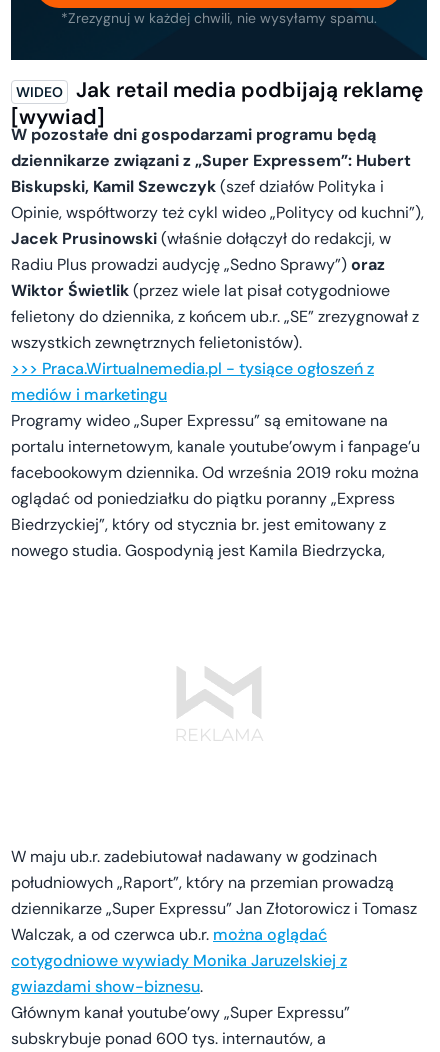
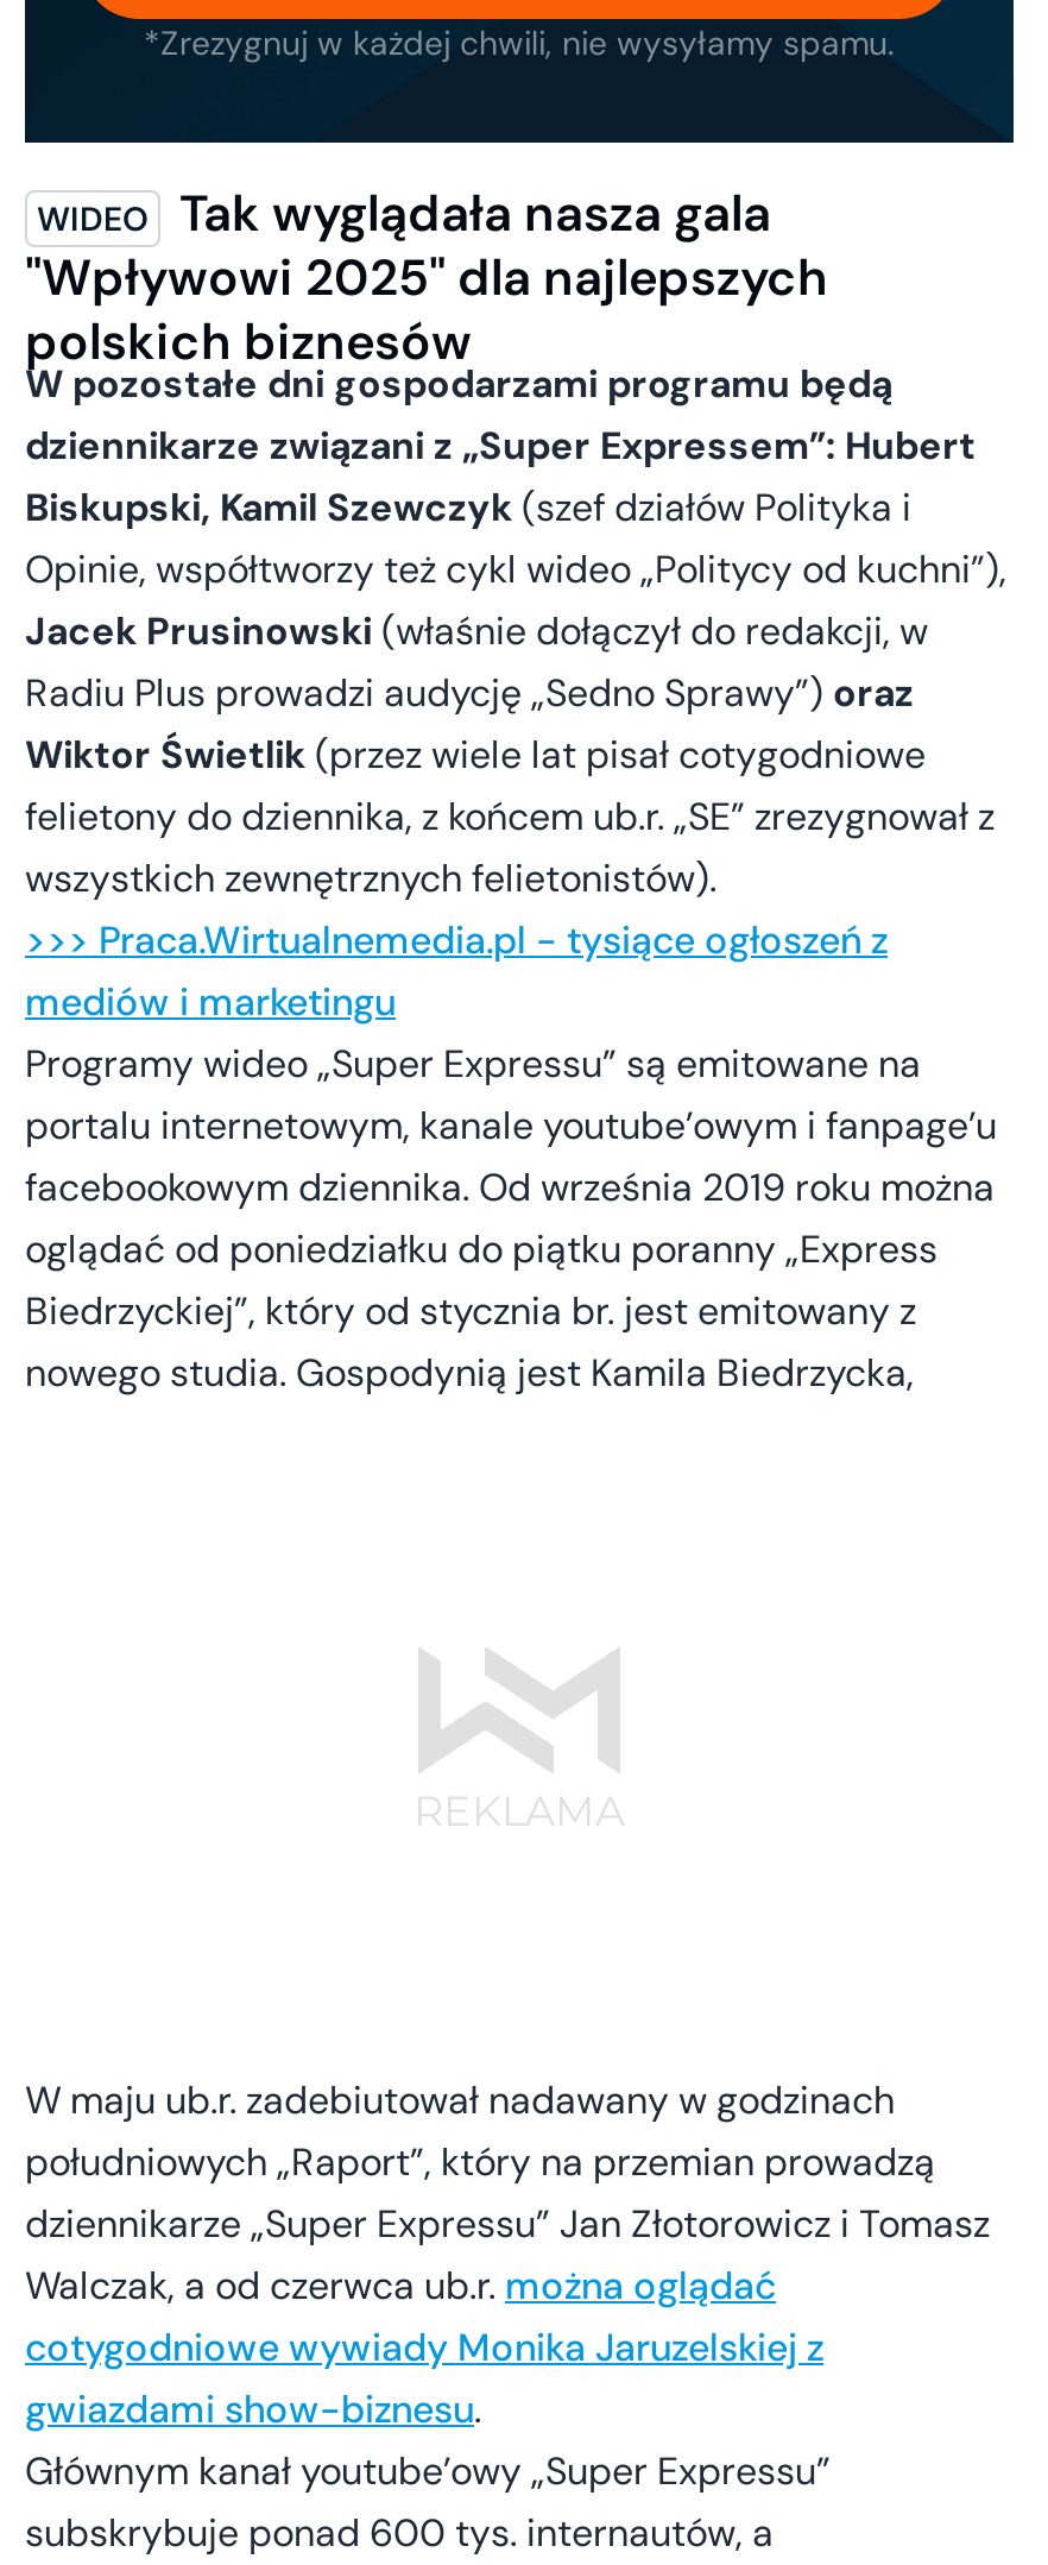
[11,76,423,130] Jak retail media podbijają reklamę | [wywiad] -> [25,181,828,373] Tak wyglądała nasza gala | "Wpływowi 2025" dla najlepszych | polskich biznesów

